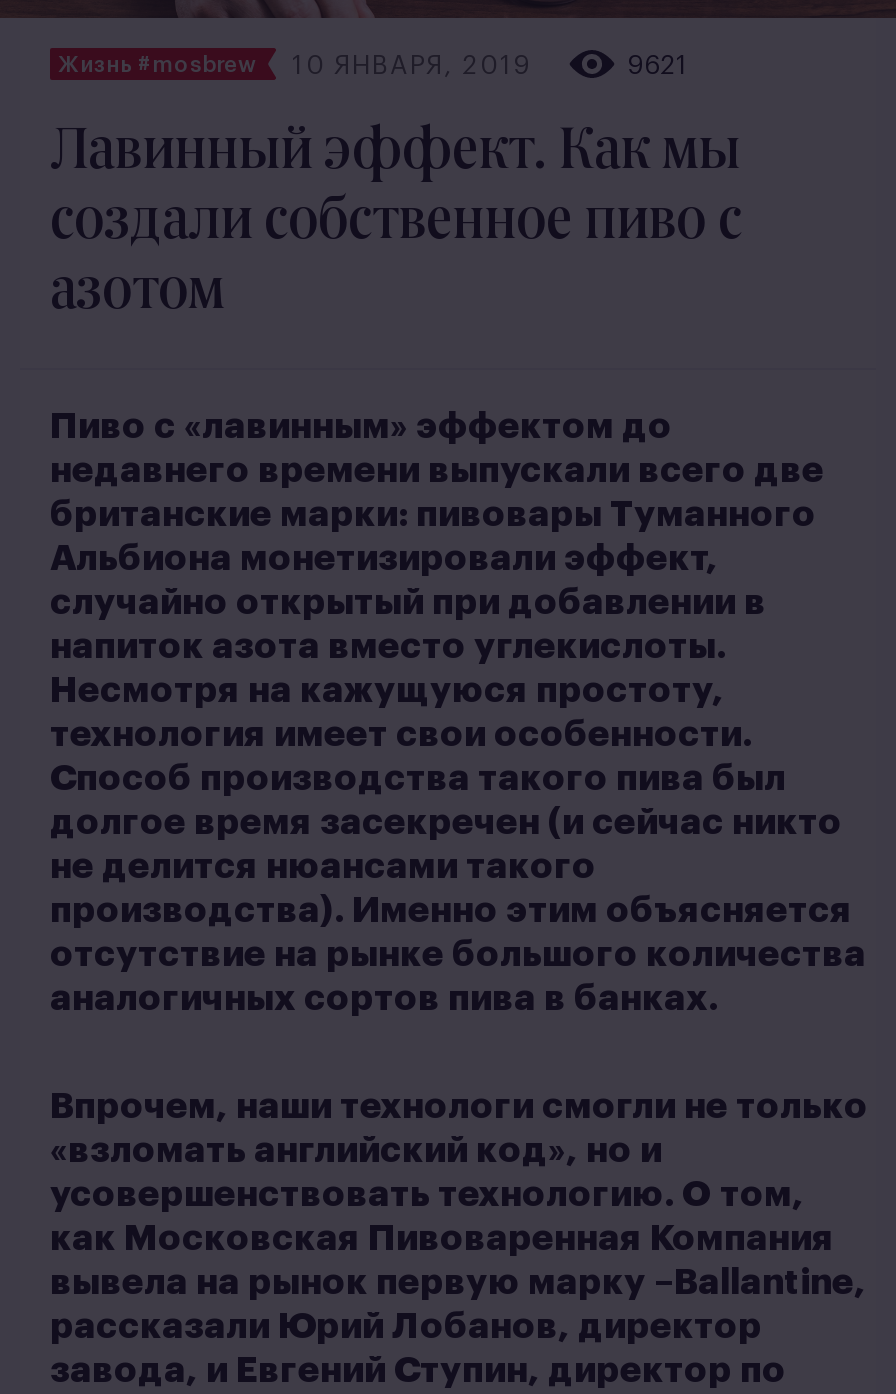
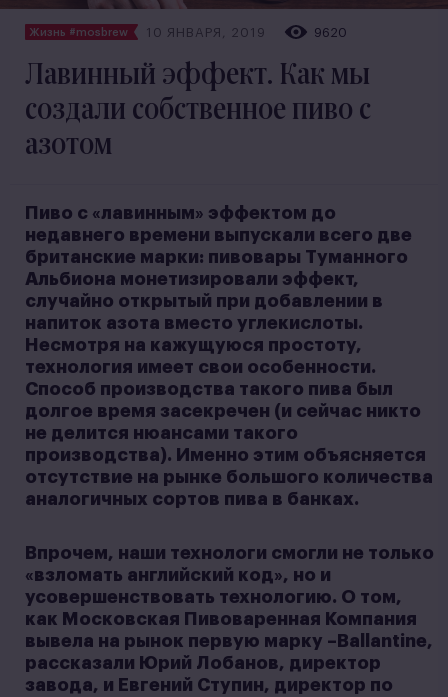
[628,53,688,79] 9621 -> [314,26,347,39] 9620

